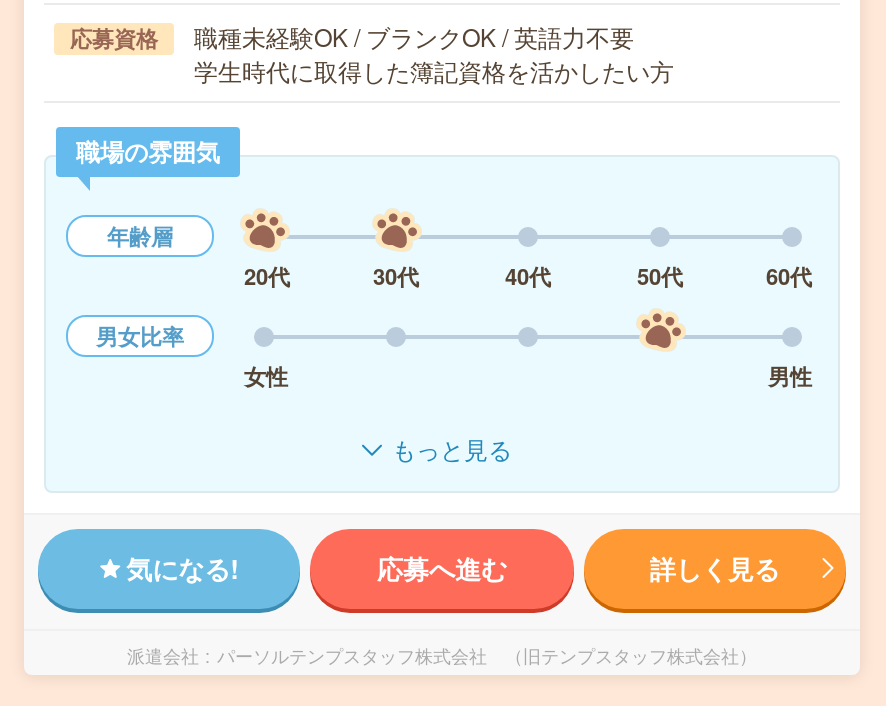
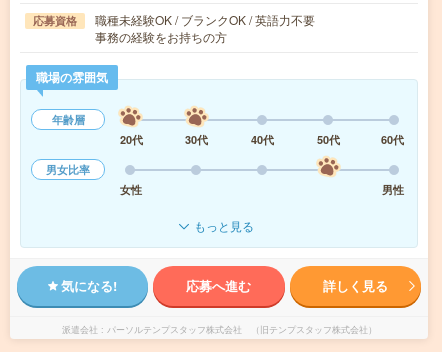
[194,53,674,87] 学生時代に取得した簿記資格を活かしたい方 -> [95,28,227,45] 事務の経験をお持ちの方

